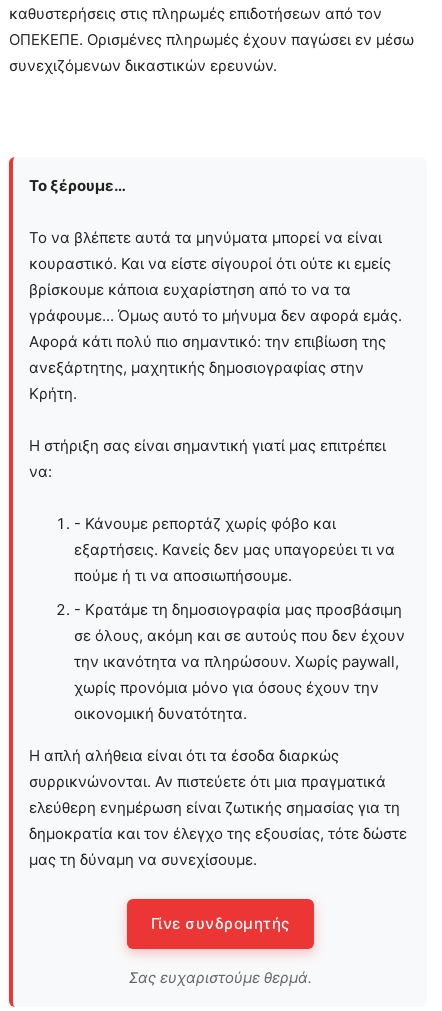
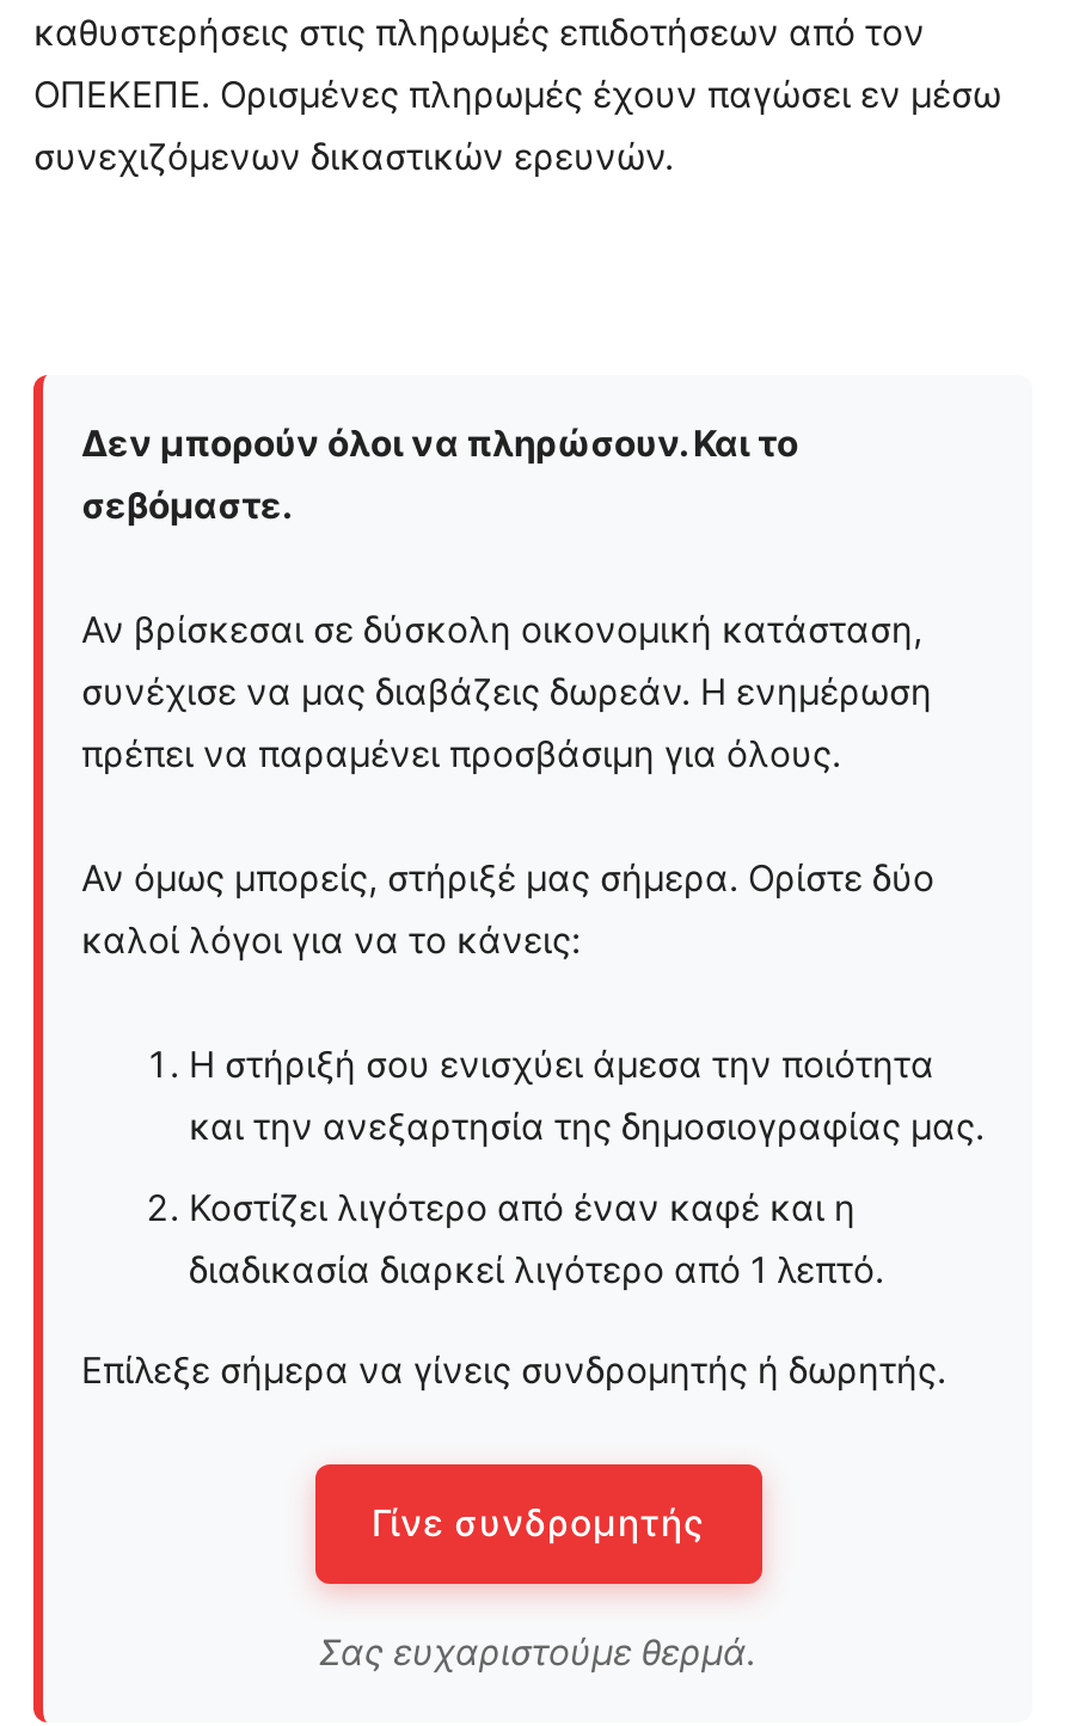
[29,176,126,195] Το ξέρουμε… -> [81,421,798,529] Δεν μπορούν όλοι να πληρώσουν. Και το | σεβόμαστε.
[29,228,402,403] Το να βλέπετε αυτά τα μηνύματα μπορεί να είναι | κουραστικό. Και να είστε σίγουροί ότι ούτε κι εμείς | βρίσκουμε κάποια ευχαρίστηση από το να τα | γράφουμε... Όμως αυτό το μήνυμα δεν αφορά εμάς. | Αφορά κάτι πολύ πιο σημαντικό: την επιβίωση της | ανεξάρτητης, μαχητικής δημοσιογραφίας στην | Kρήτη. -> [81,608,932,777] Αν βρίσκεσαι σε δύσκολη οικονομική κατάσταση, | συνέχισε να μας διαβάζεις δωρεάν. Η ενημέρωση | πρέπει να παραμένει προσβάσιμη για όλους.
[29,436,386,481] Η στήριξη σας είναι σημαντική γιατί μας επιτρέπει | να: -> [81,856,934,963] Αν όμως μπορείς, στήριξέ μας σήμερα. Ορίστε δύο | καλοί λόγοι για να το κάνεις:
[74,514,395,585] - Κάνουμε ρεπορτάζ χωρίς φόβο και | εξαρτήσεις. Κανείς δεν μας υπαγορεύει τι να | πούμε ή τι να αποσιωπήσουμε. -> [189,1042,985,1150] Η στήριξή σου ενισχύει άμεσα την ποιότητα | και την ανεξαρτησία της δημοσιογραφίας μας.
[74,600,405,723] - Κρατάμε τη δημοσιογραφία μας προσβάσιμη | σε όλους, ακόμη και σε αυτούς που δεν έχουν | την ικανότητα να πληρώσουν. Χωρίς paywall, | χωρίς προνόμια μόνο για όσους έχουν την | οικονομική δυνατότητα. -> [189,1186,884,1293] Κοστίζει λιγότερο από έναν καφέ και η | διαδικασία διαρκεί λιγότερο από 1 λεπτό.
[29,746,407,869] Η απλή αλήθεια είναι ότι τα έσοδα διαρκώς | συρρικνώνονται. Αν πιστεύετε ότι μια πραγματικά | ελεύθερη ενημέρωση είναι ζωτικής σημασίας για τη | δημοκρατία και τον έλεγχο της εξουσίας, τότε δώστε | μας τη δύναμη να συνεχίσουμε. -> [81,1348,946,1393] Επίλεξε σήμερα να γίνεις συνδρομητής ή δωρητής.

